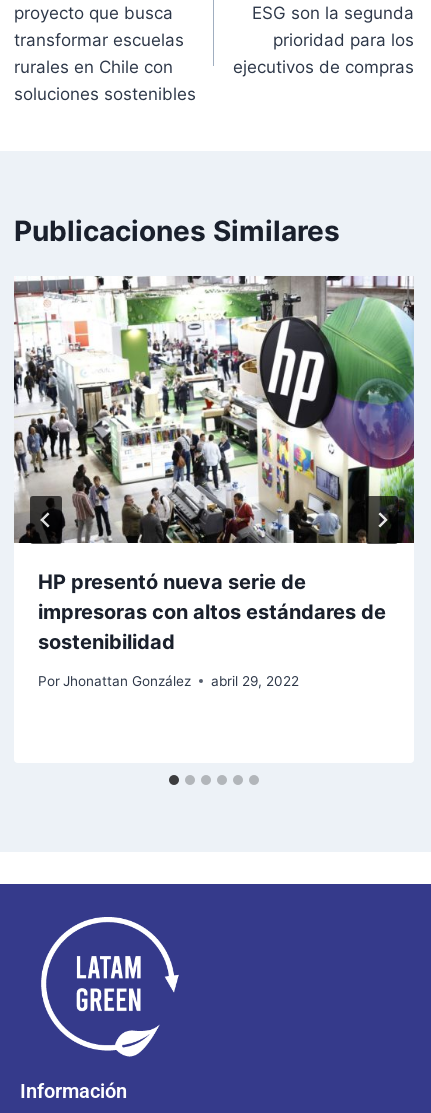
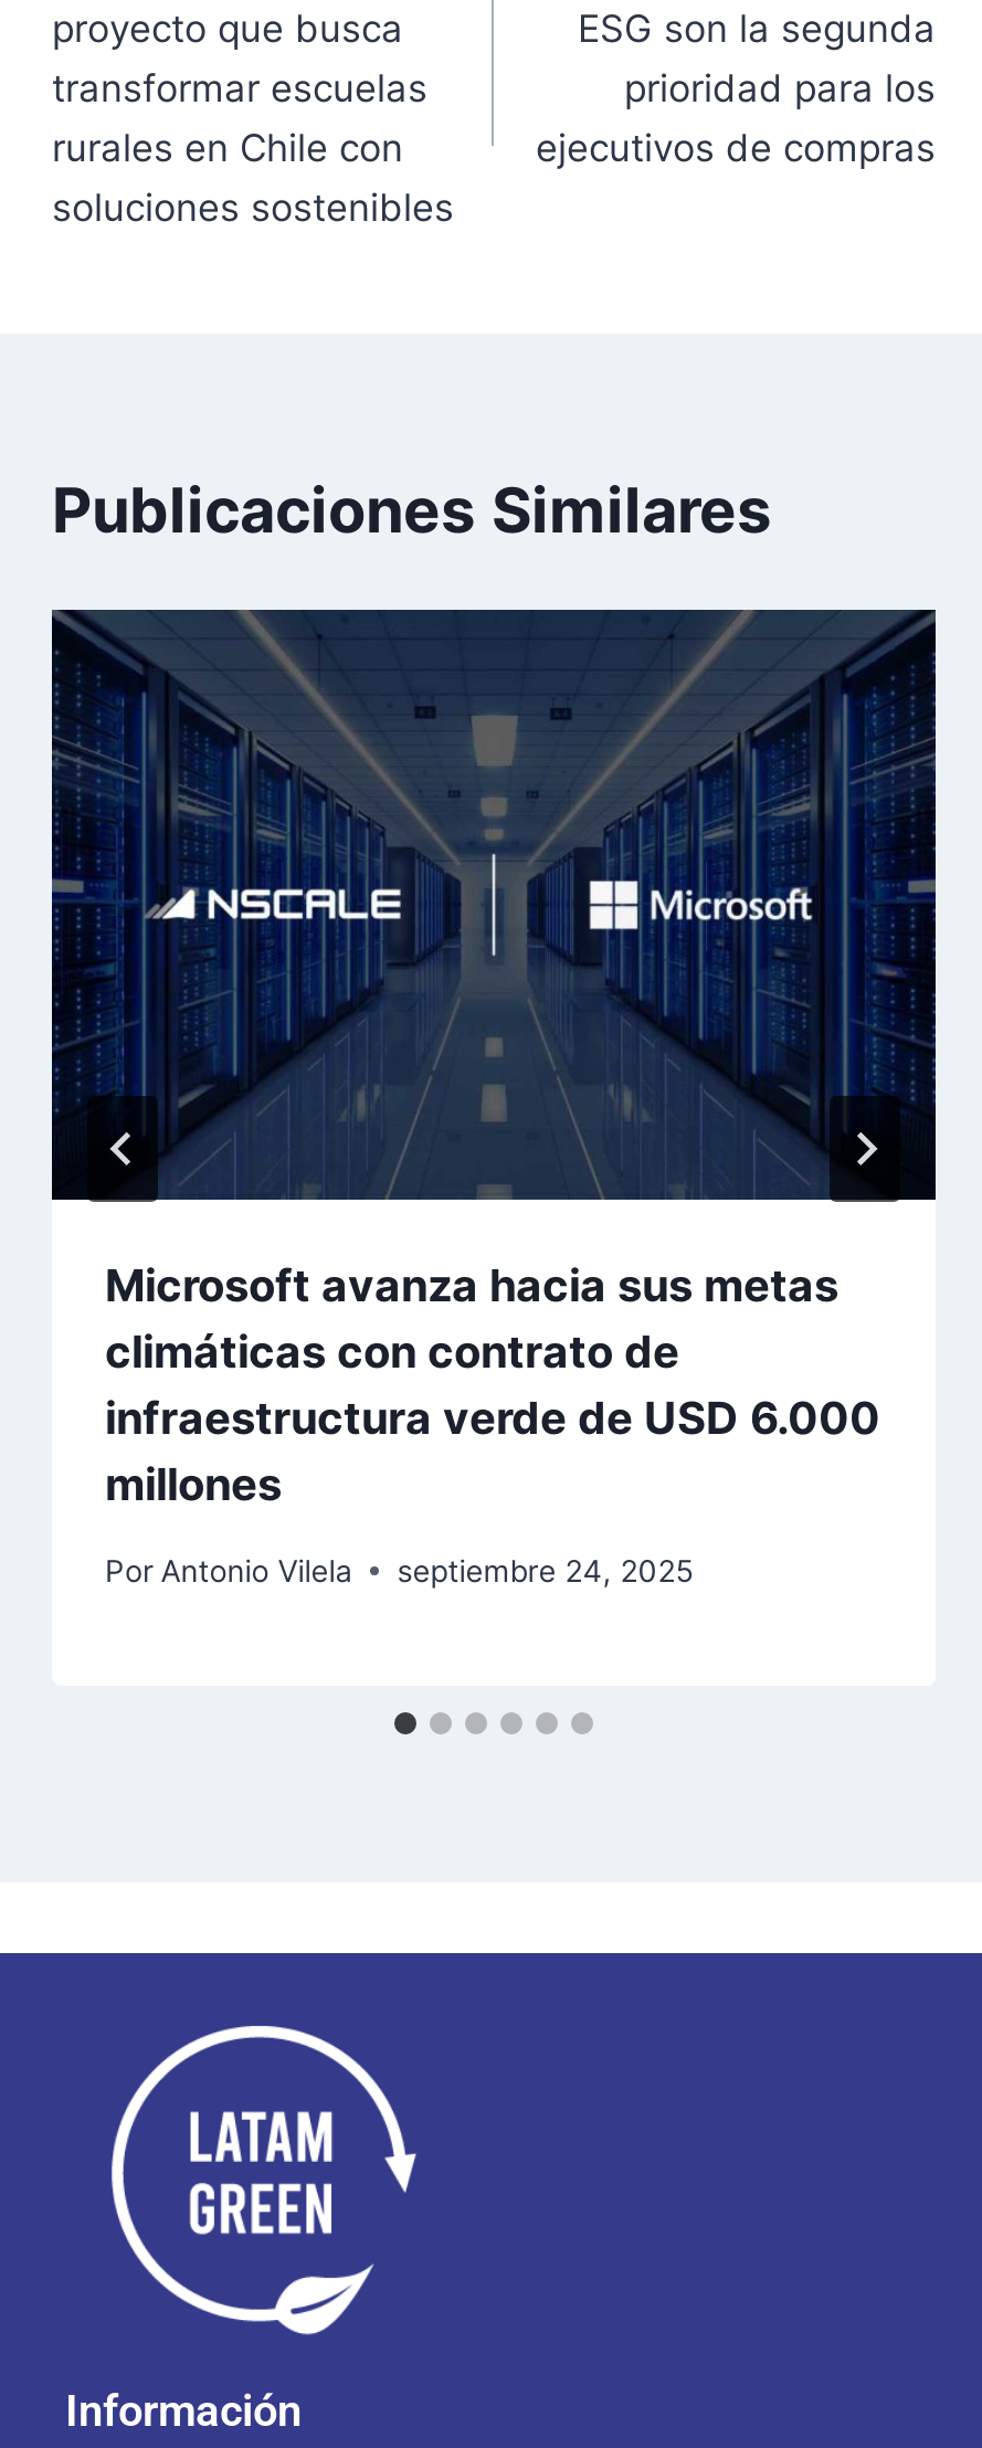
[13,275,415,654] [image] | HP presentó nueva serie de | impresoras con altos estándares de | sostenibilidad -> [50,608,938,1511] [image] | Microsoft avanza hacia sus metas | climáticas con contrato de | infraestructura verde de USD 6.000 | millones
[38,673,299,689] Por Jhonattan González | abril 29, 2022 -> [105,1553,693,1588] Por Antonio Vilela | septiembre 24, 2025

